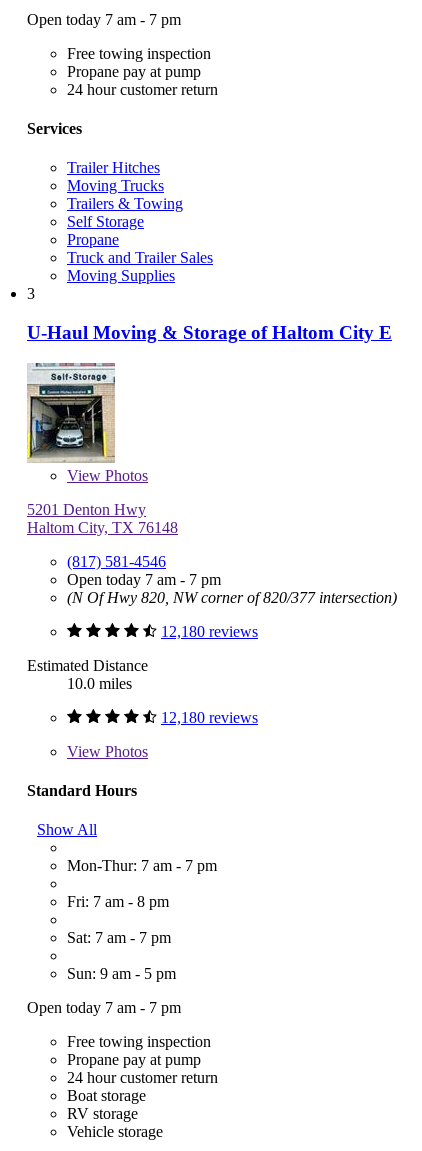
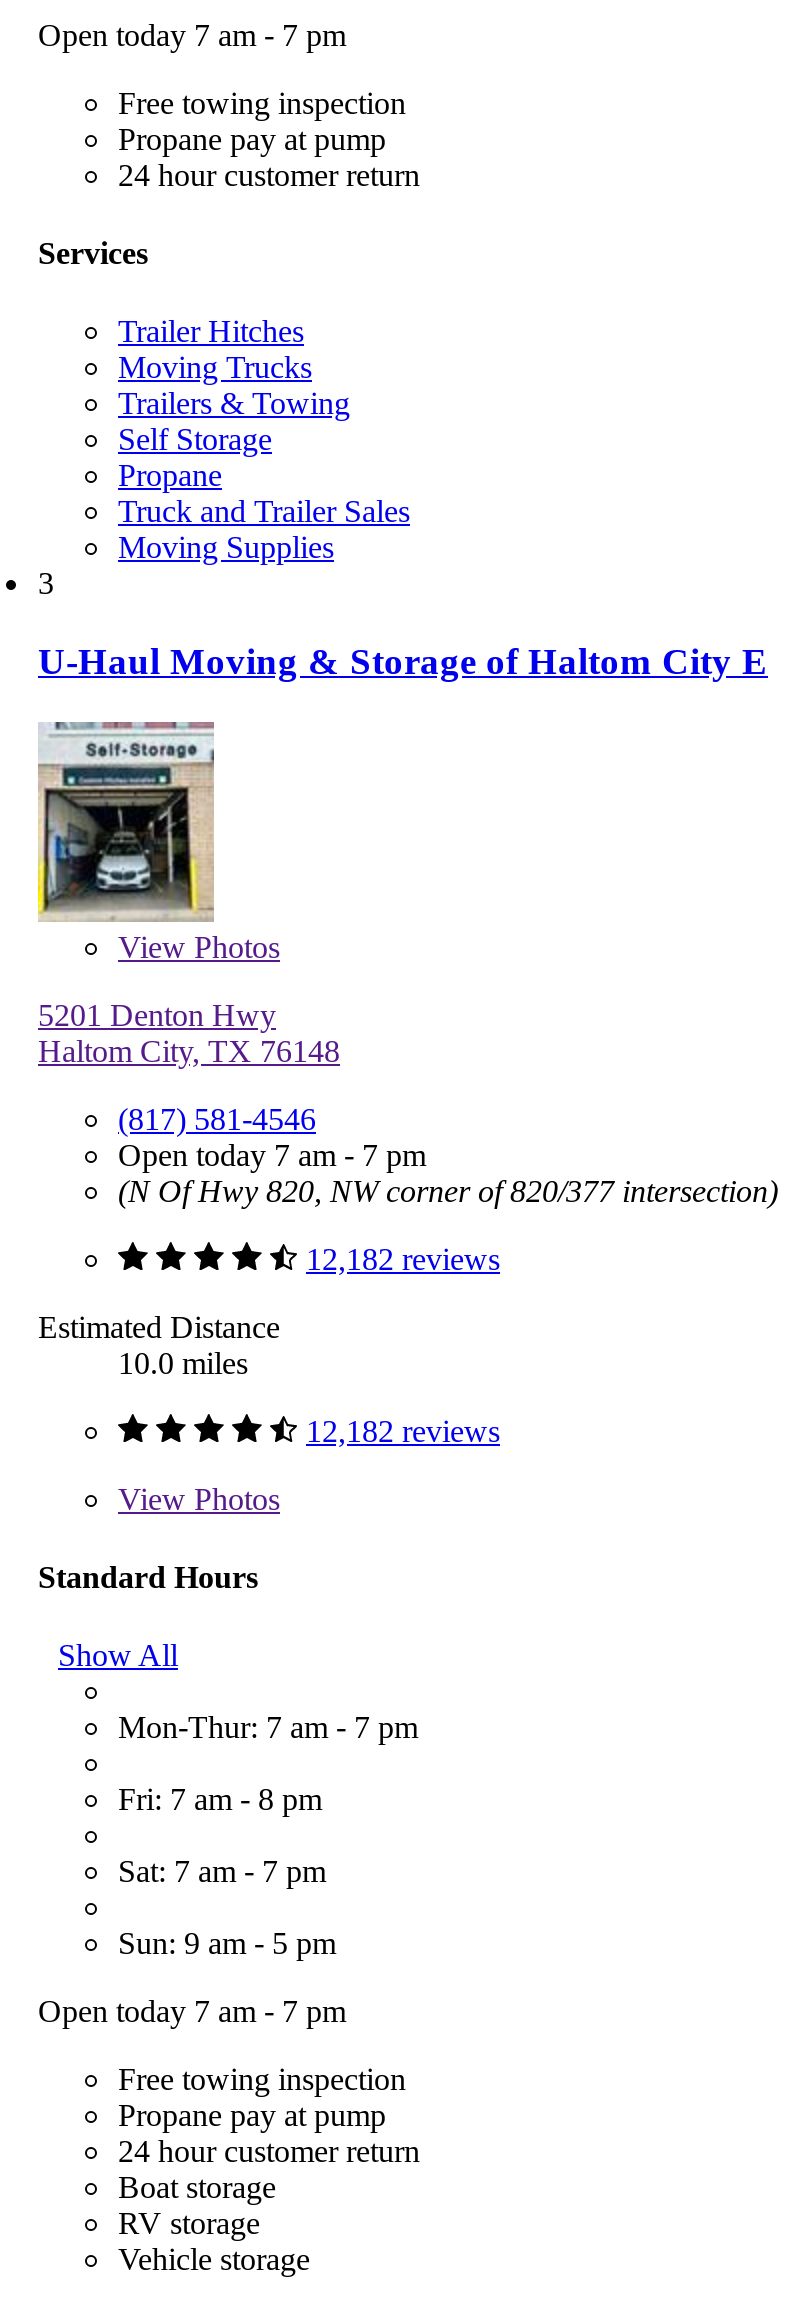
[161,622,258,639] 12,180 reviews -> [306,1241,500,1275] 12,182 reviews
[161,708,258,725] 12,180 reviews -> [306,1413,500,1447] 12,182 reviews

